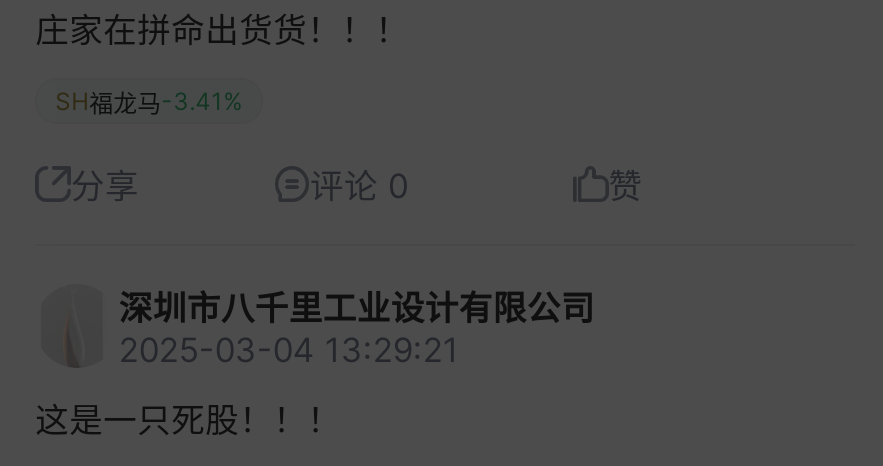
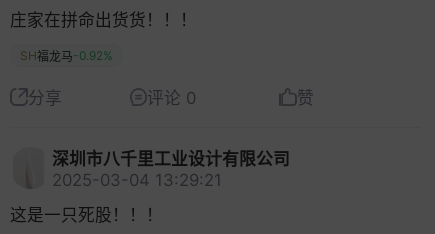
[55,86,243,118] SH福龙马-3.41% -> [20,48,113,64] SH福龙马-0.92%

